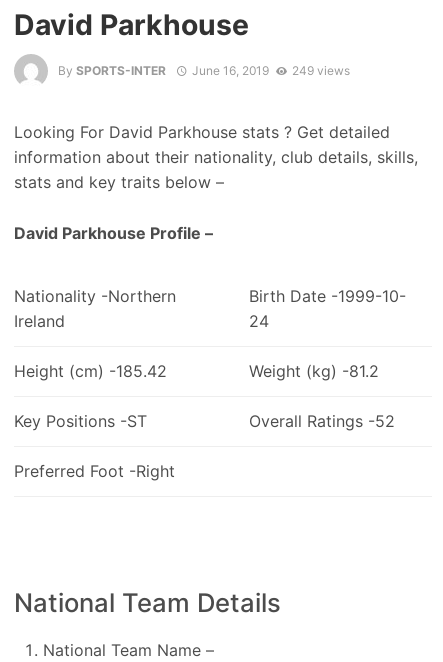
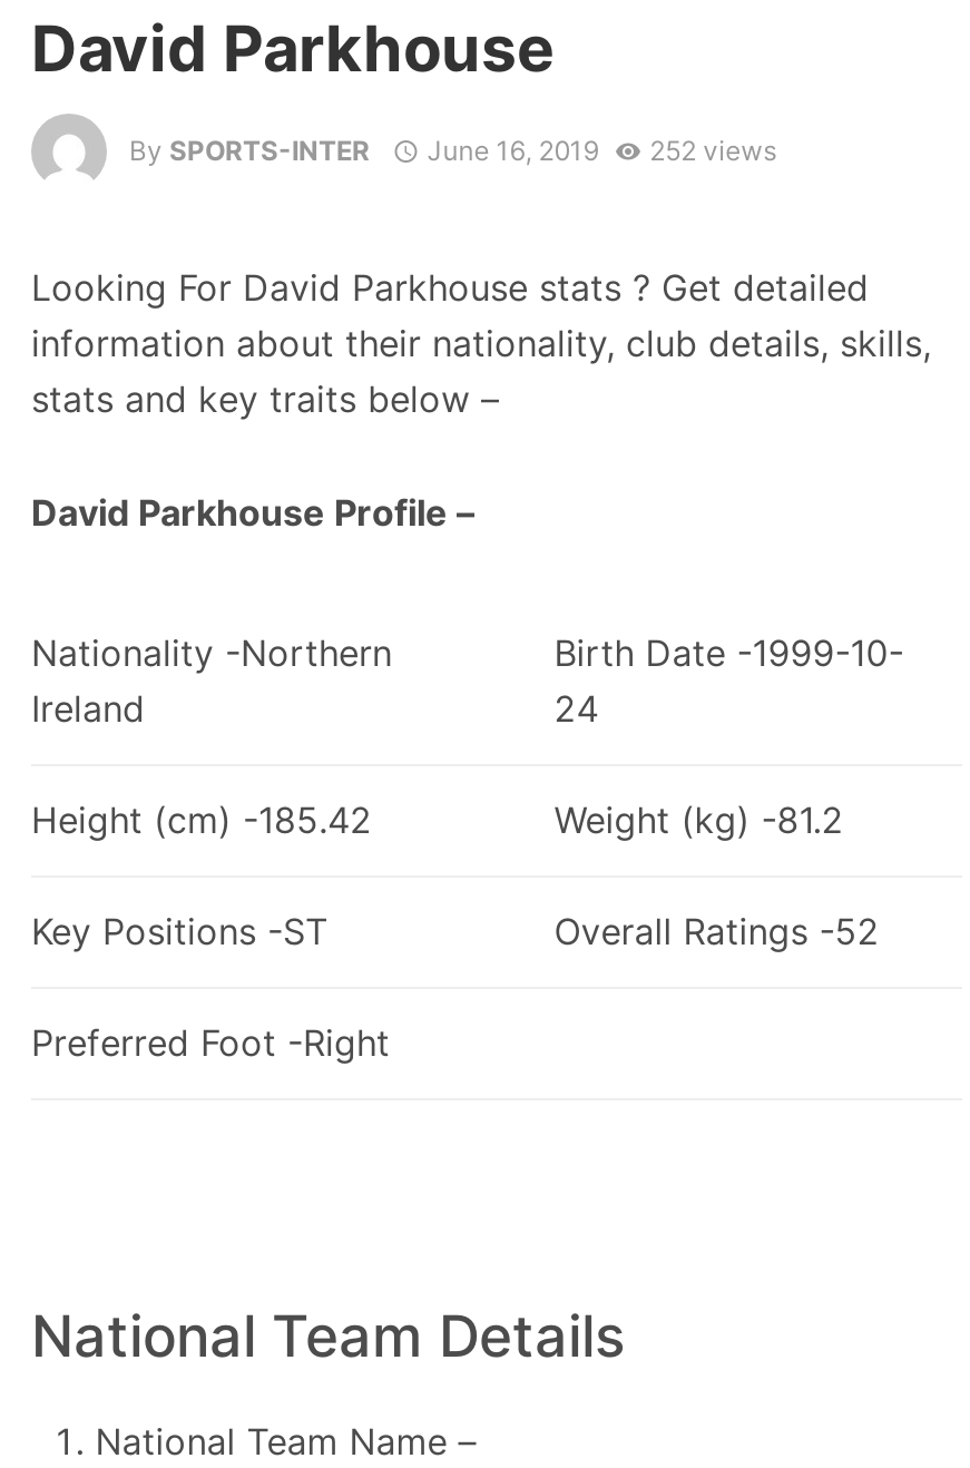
[58,63,350,78] By SPORTS-INTER June 16, 2019 249 views -> [129,133,776,166] By SPORTS-INTER June 16, 2019 252 views

